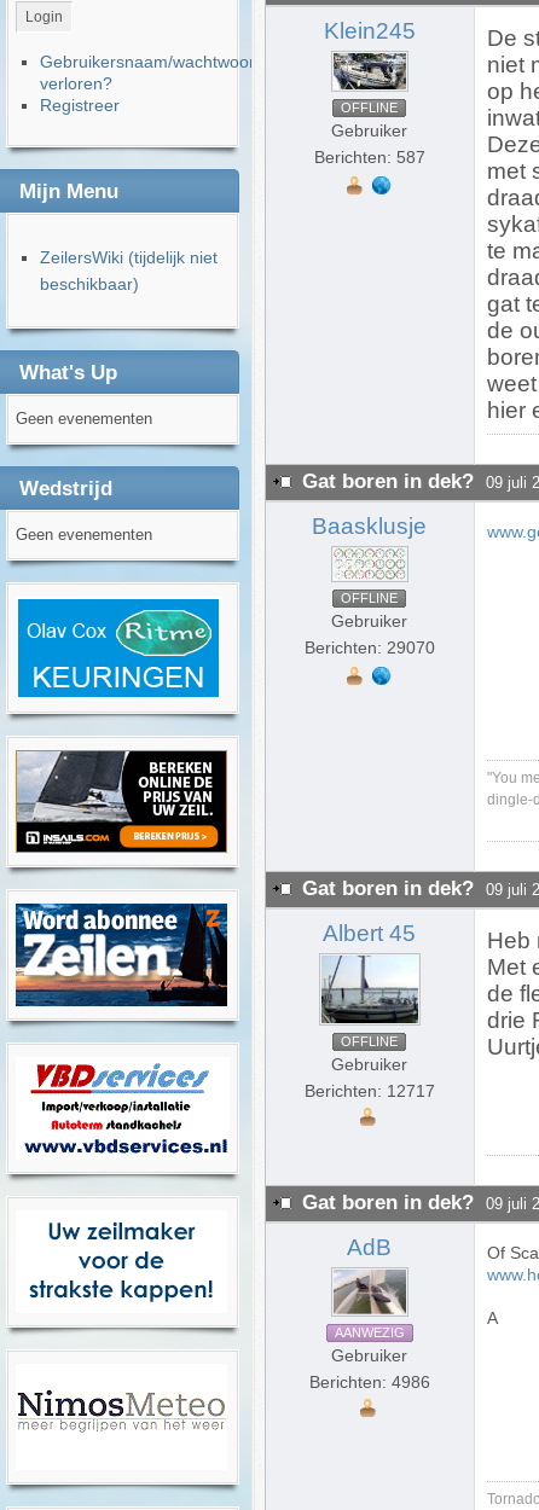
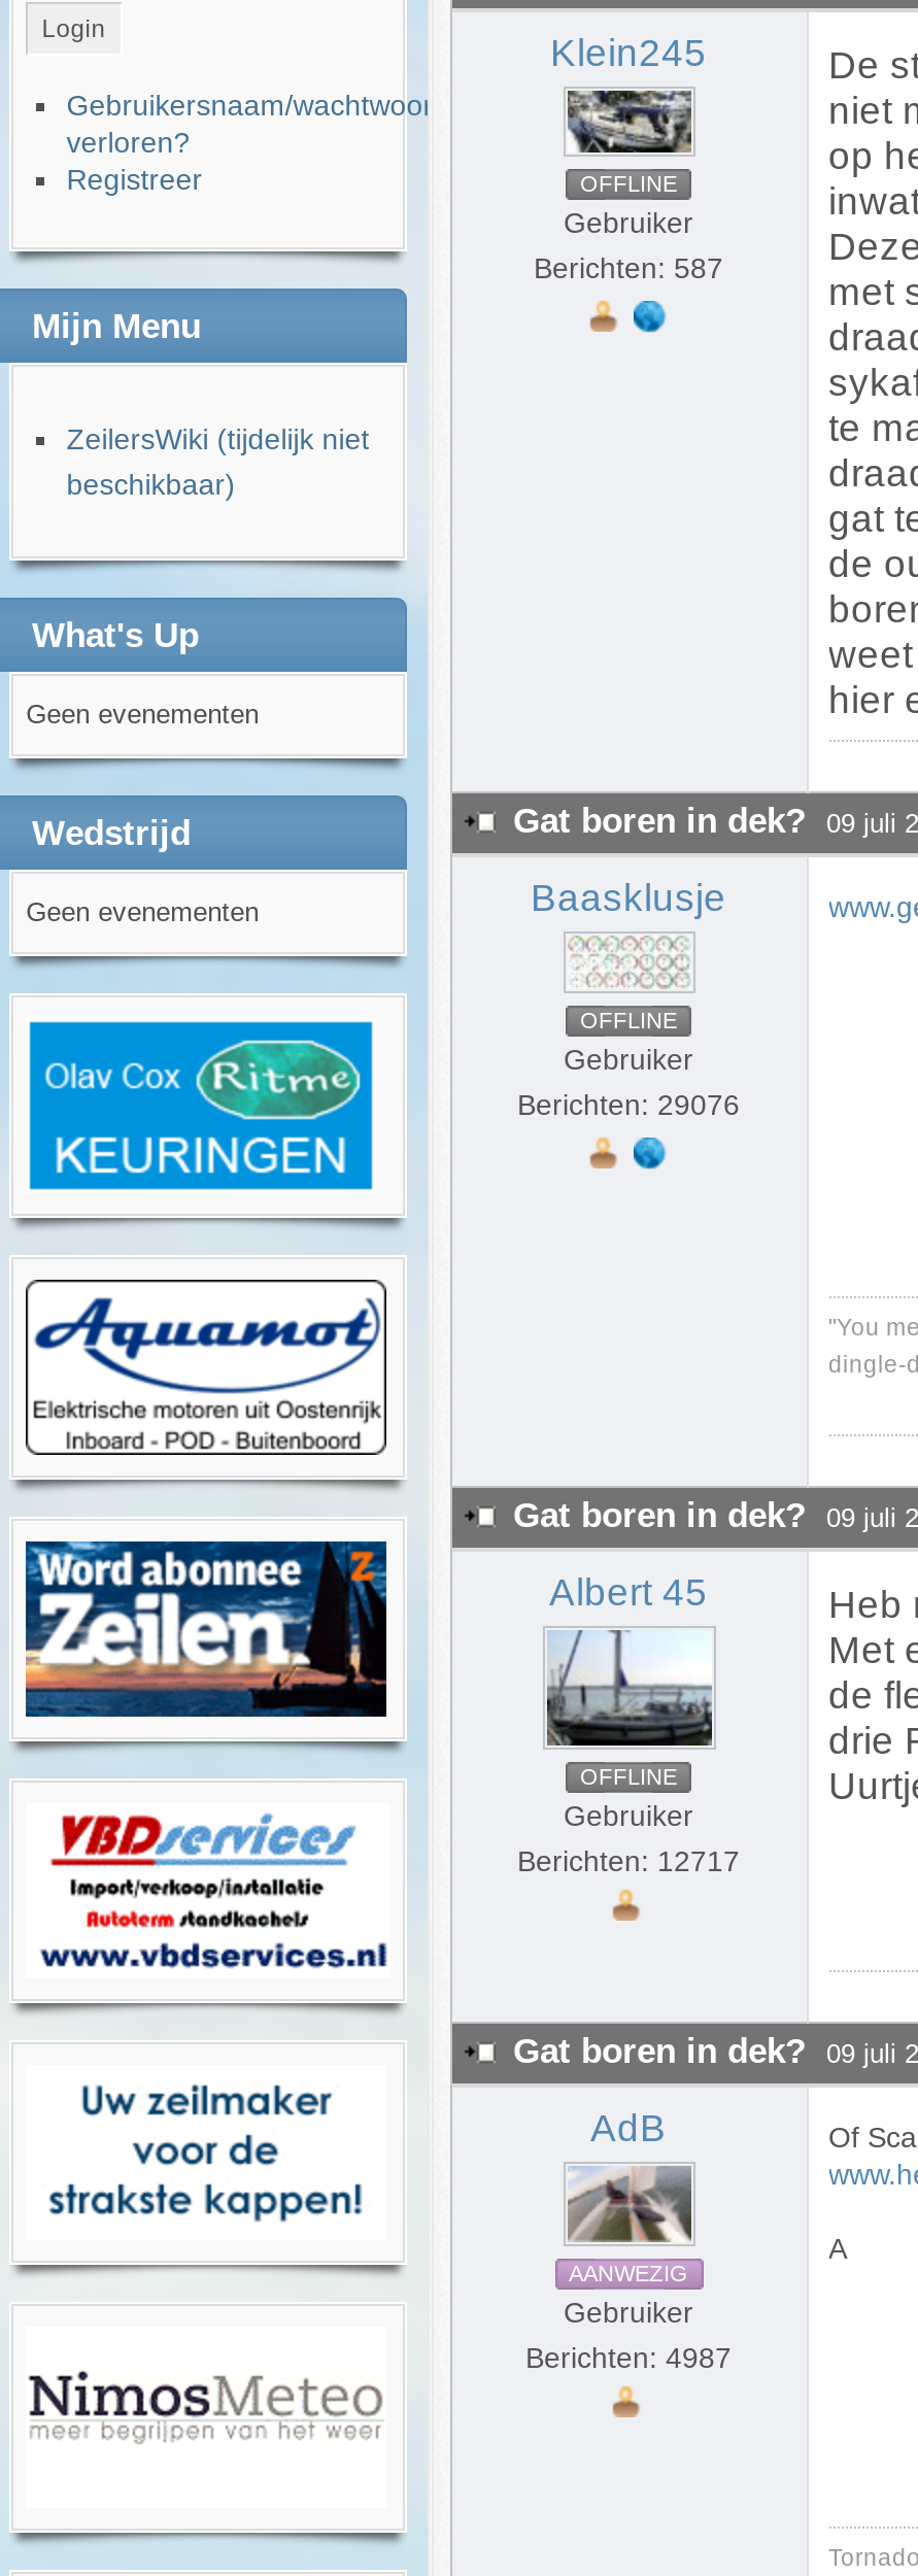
[304,638,434,657] Berichten: 29070 -> [517,1088,740,1121] Berichten: 29076
[15,749,228,854] [image] -> [24,1278,388,1457] [image]
[309,1372,430,1392] Berichten: 4986 -> [525,2341,732,2374] Berichten: 4987

